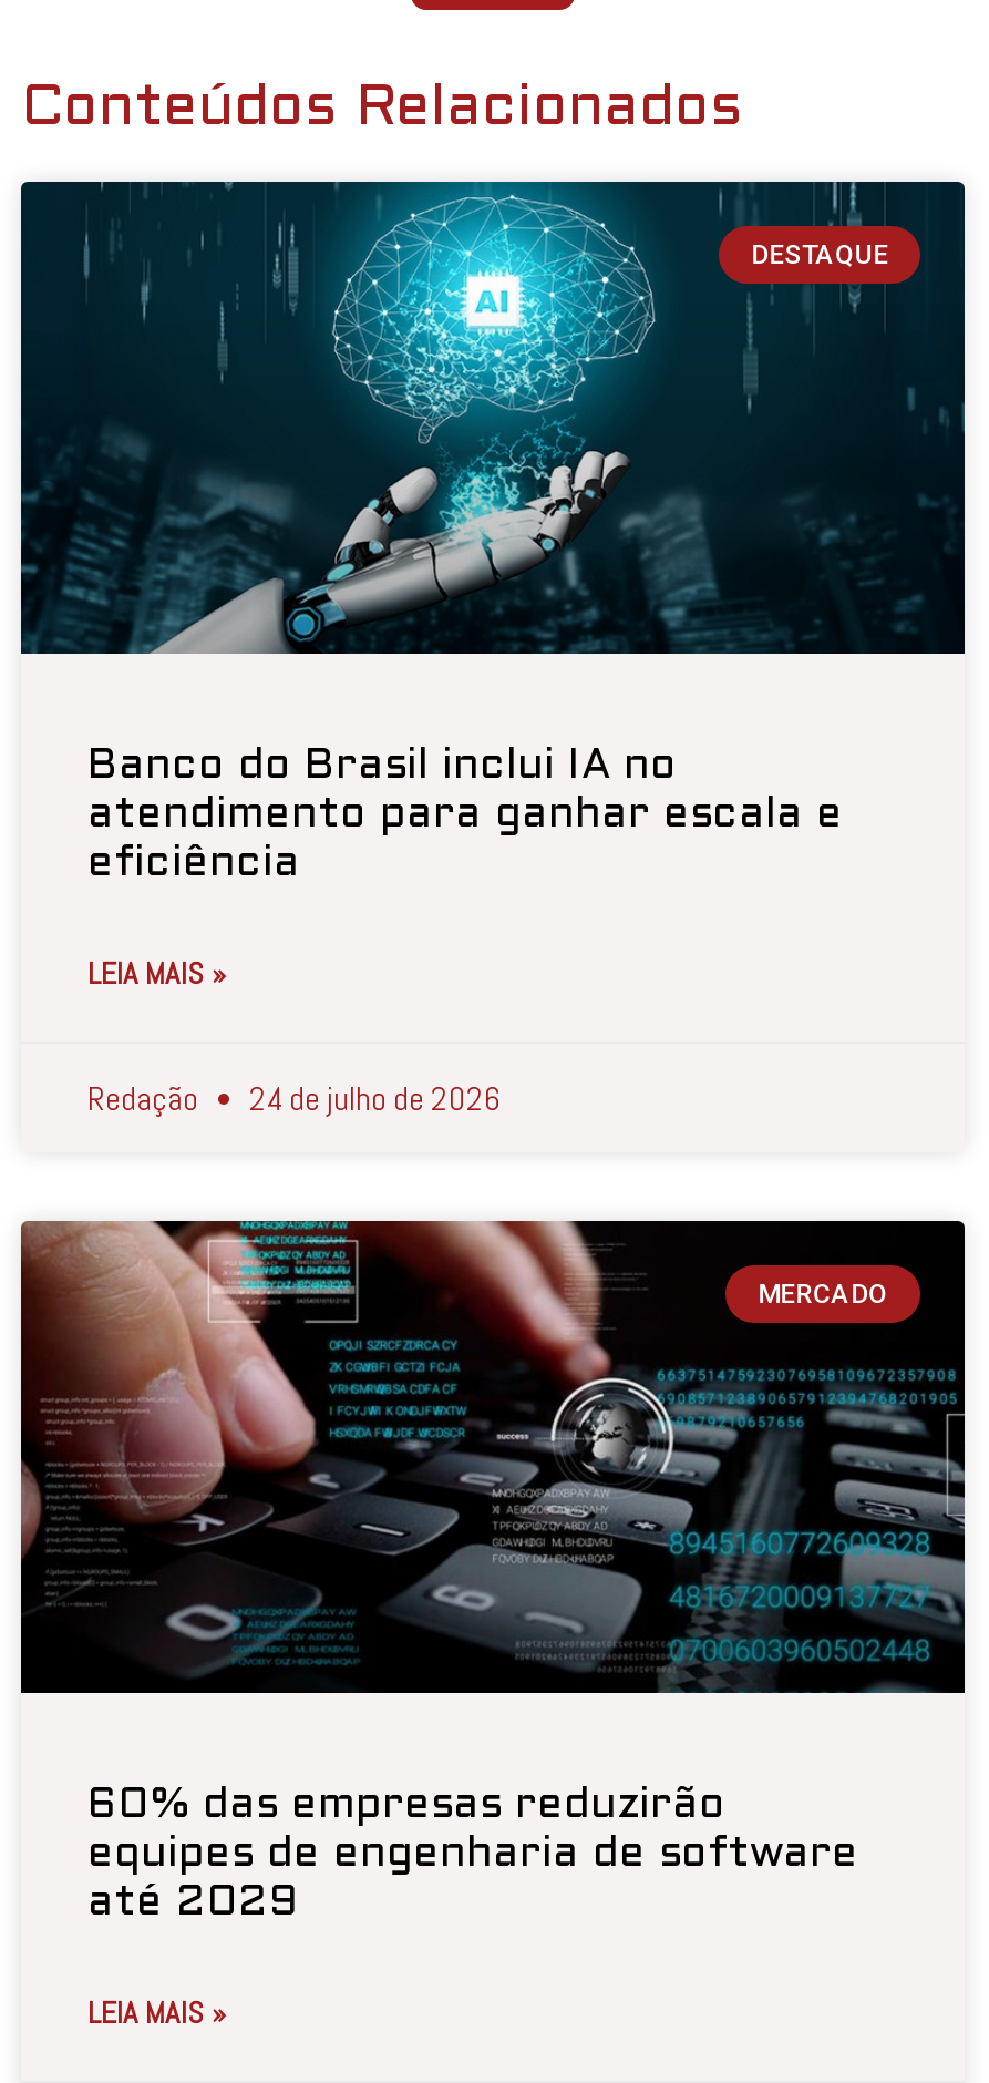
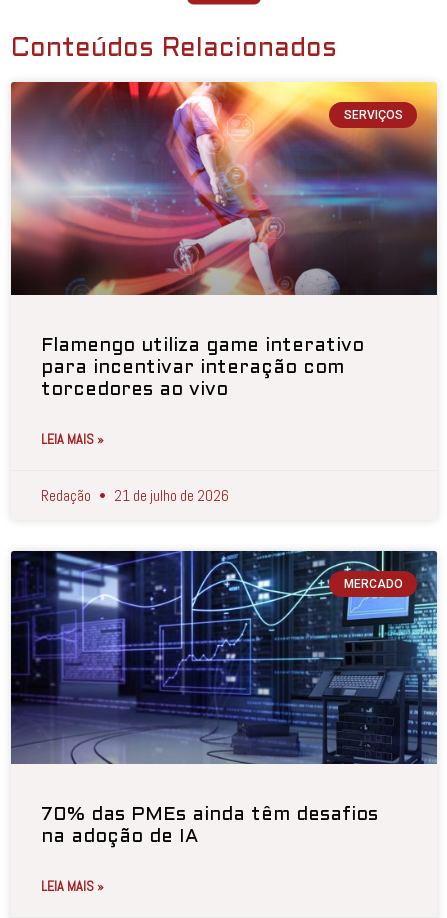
[19,179,967,656] [image] | DESTAQUE -> [10,81,438,296] [image] | SERVIÇOS
[87,746,843,883] Banco do Brasil inclui IA no | atendimento para ganhar escala e | eficiência -> [41,337,364,399] Flamengo utiliza game interativo | para incentivar interação com | torcedores ao vivo
[87,1076,502,1118] Redação 24 de julho de 2026 -> [41,486,229,505] Redação 21 de julho de 2026
[19,1219,967,1695] [image] -> [10,550,438,765] [image]
[87,1785,858,1923] 60% das empresas reduzirão | equipes de engenharia de software | até 2029 -> [41,806,378,846] 70% das PMEs ainda têm desafios | na adoção de IA

